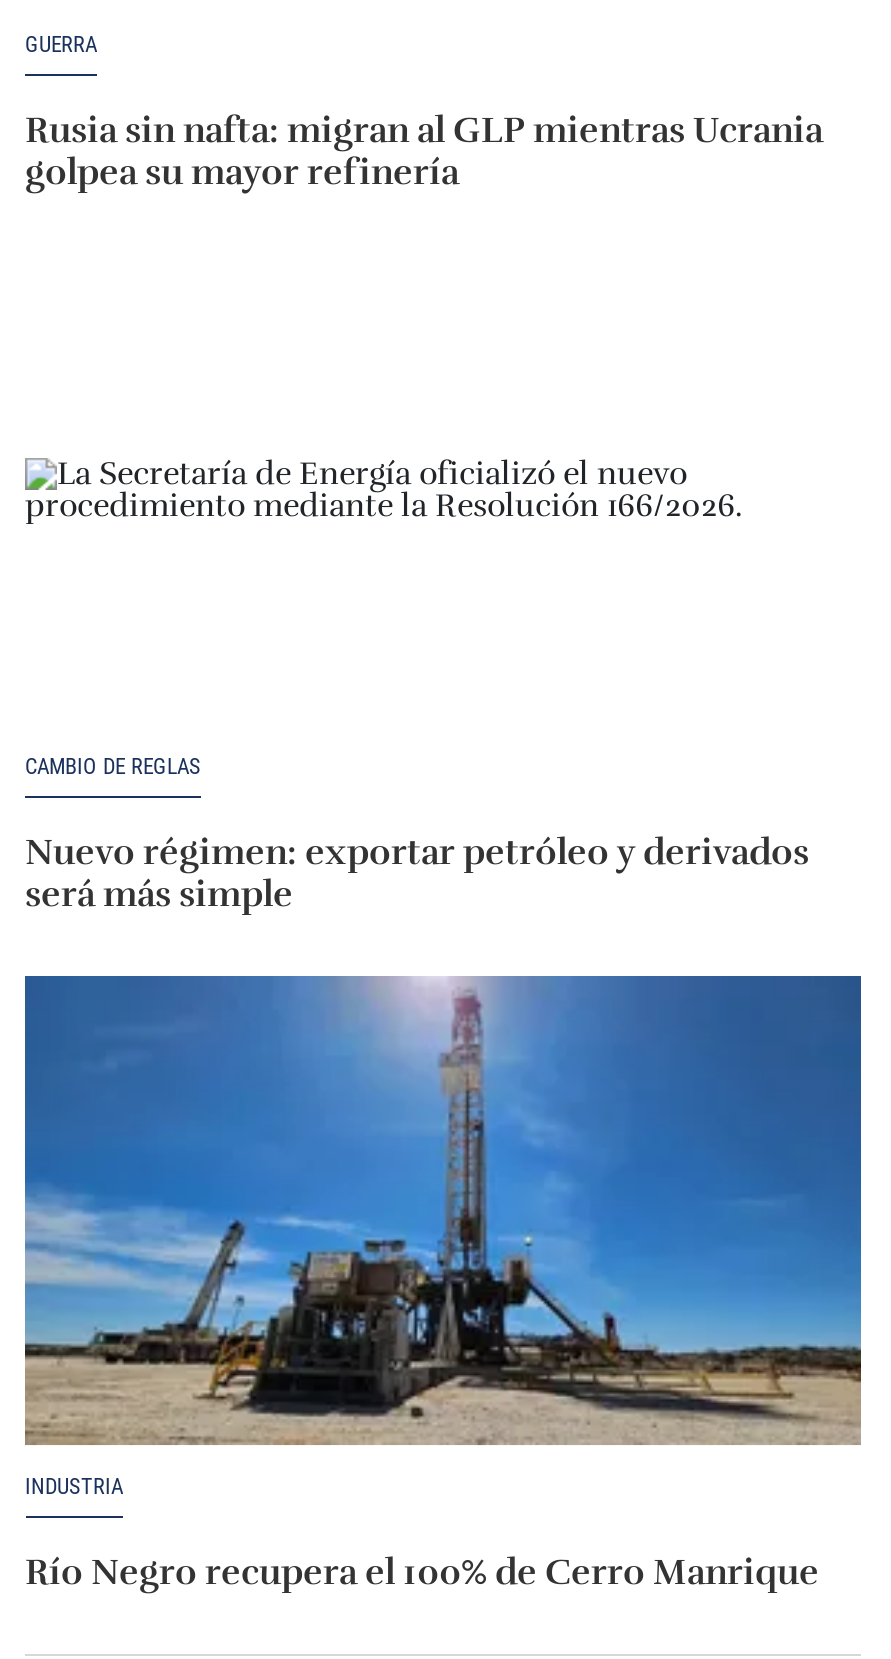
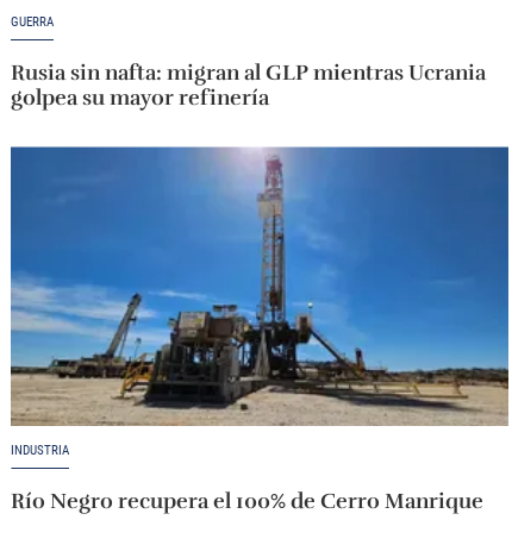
[25,457,743,527] [image] -> none
[25,753,809,915] CAMBIO DE REGLAS | Nuevo régimen: exportar petróleo y derivados | será más simple -> none

